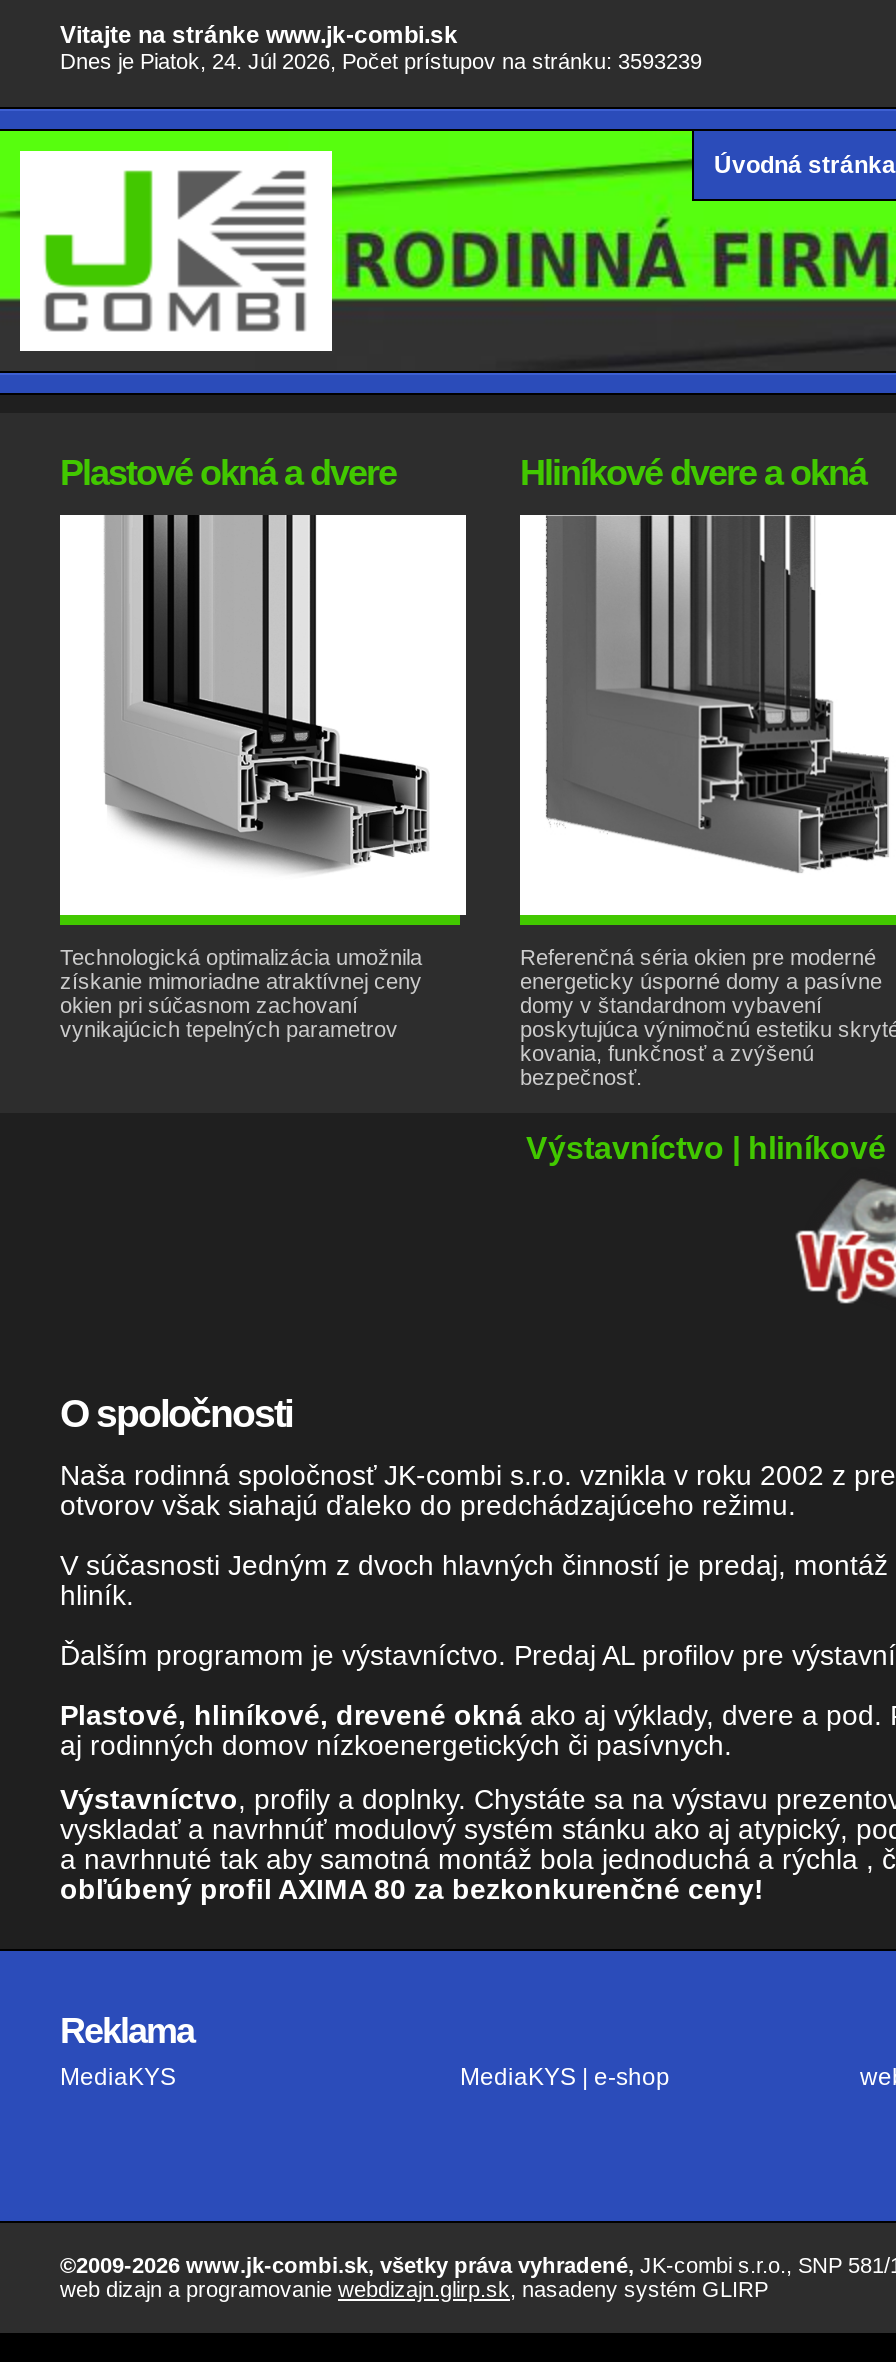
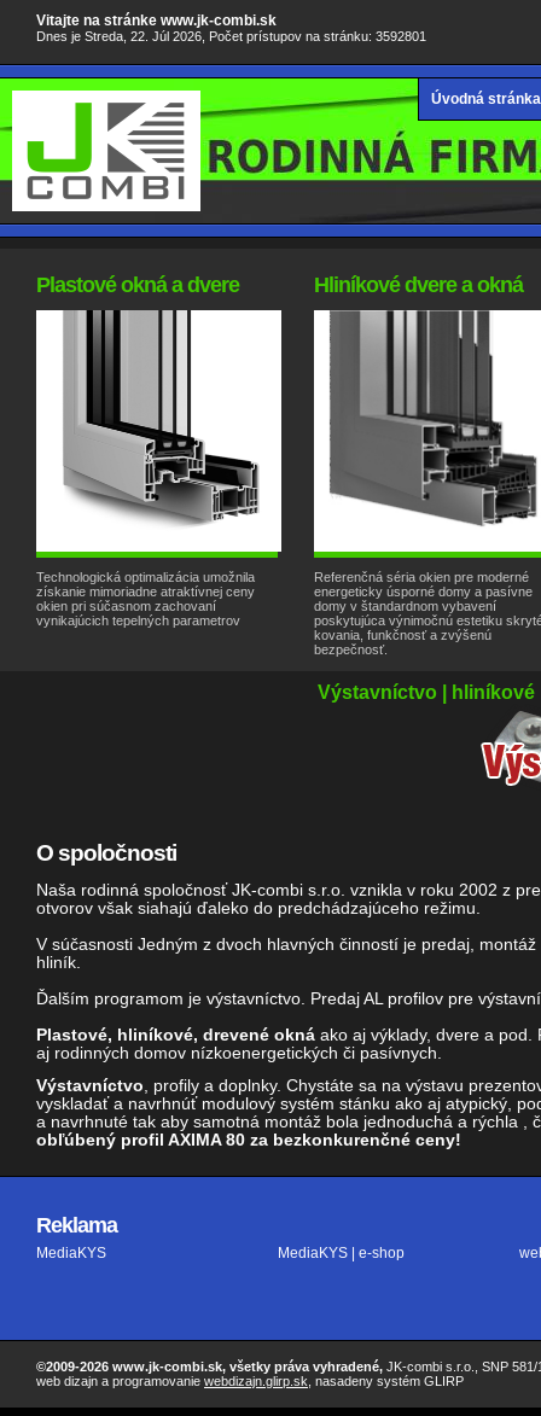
[60,49,702,73] Dnes je Piatok, 24. Júl 2026, Počet prístupov na stránku: 3593239 -> [36,29,426,43] Dnes je Streda, 22. Júl 2026, Počet prístupov na stránku: 3592801

